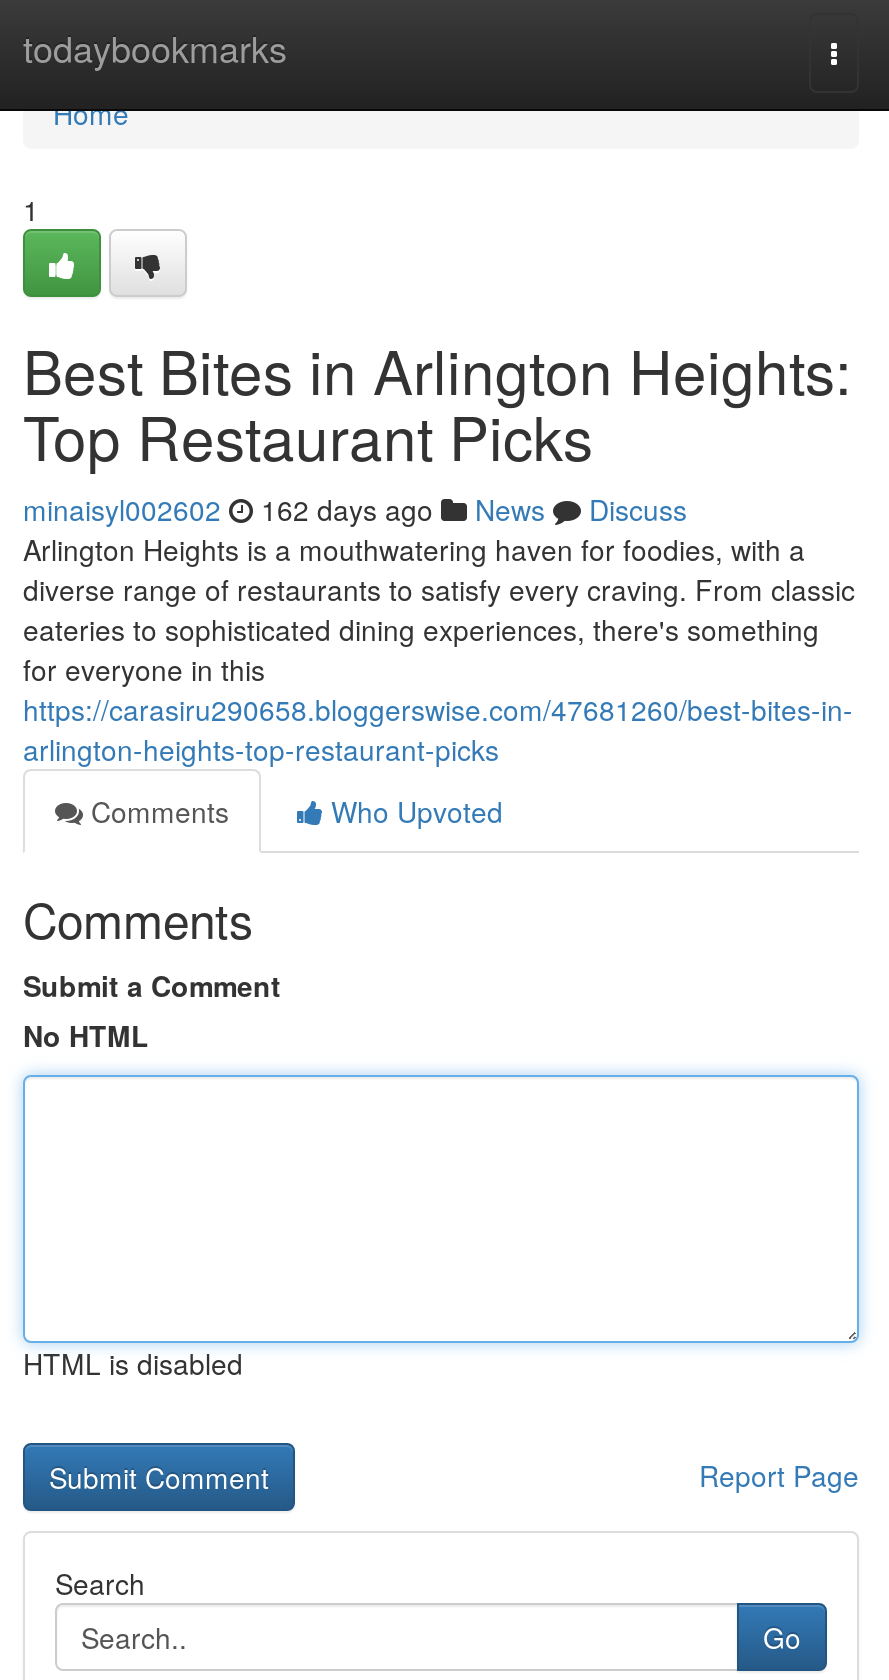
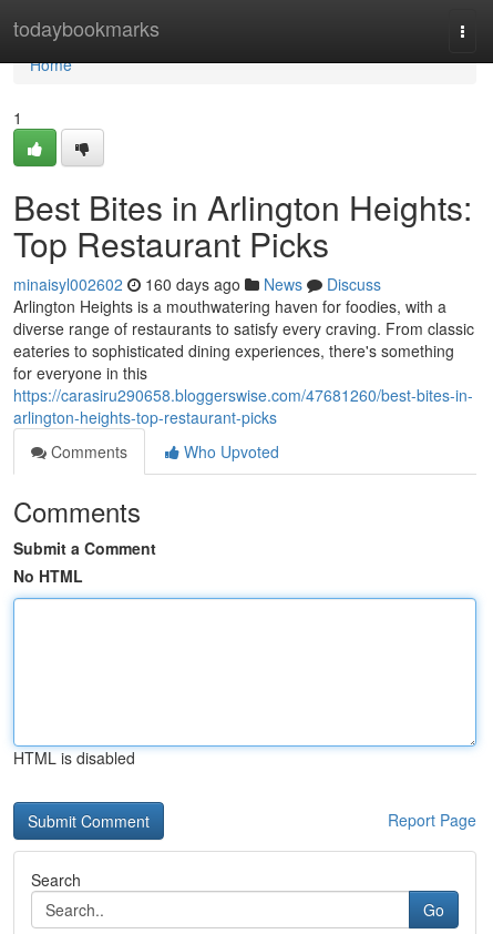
[23,489,687,529] minaisyl002602 162 days ago News Discuss -> [13,273,381,295] minaisyl002602 160 days ago News Discuss

